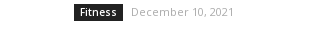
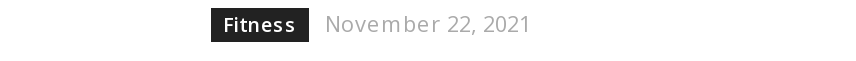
[80,4,234,19] Fitness December 10, 2021 -> [223,8,531,38] Fitness November 22, 2021

